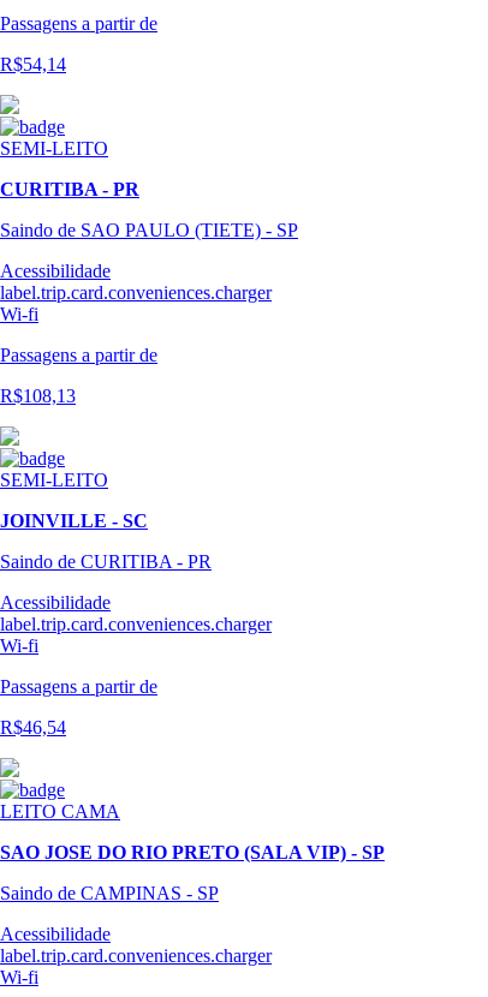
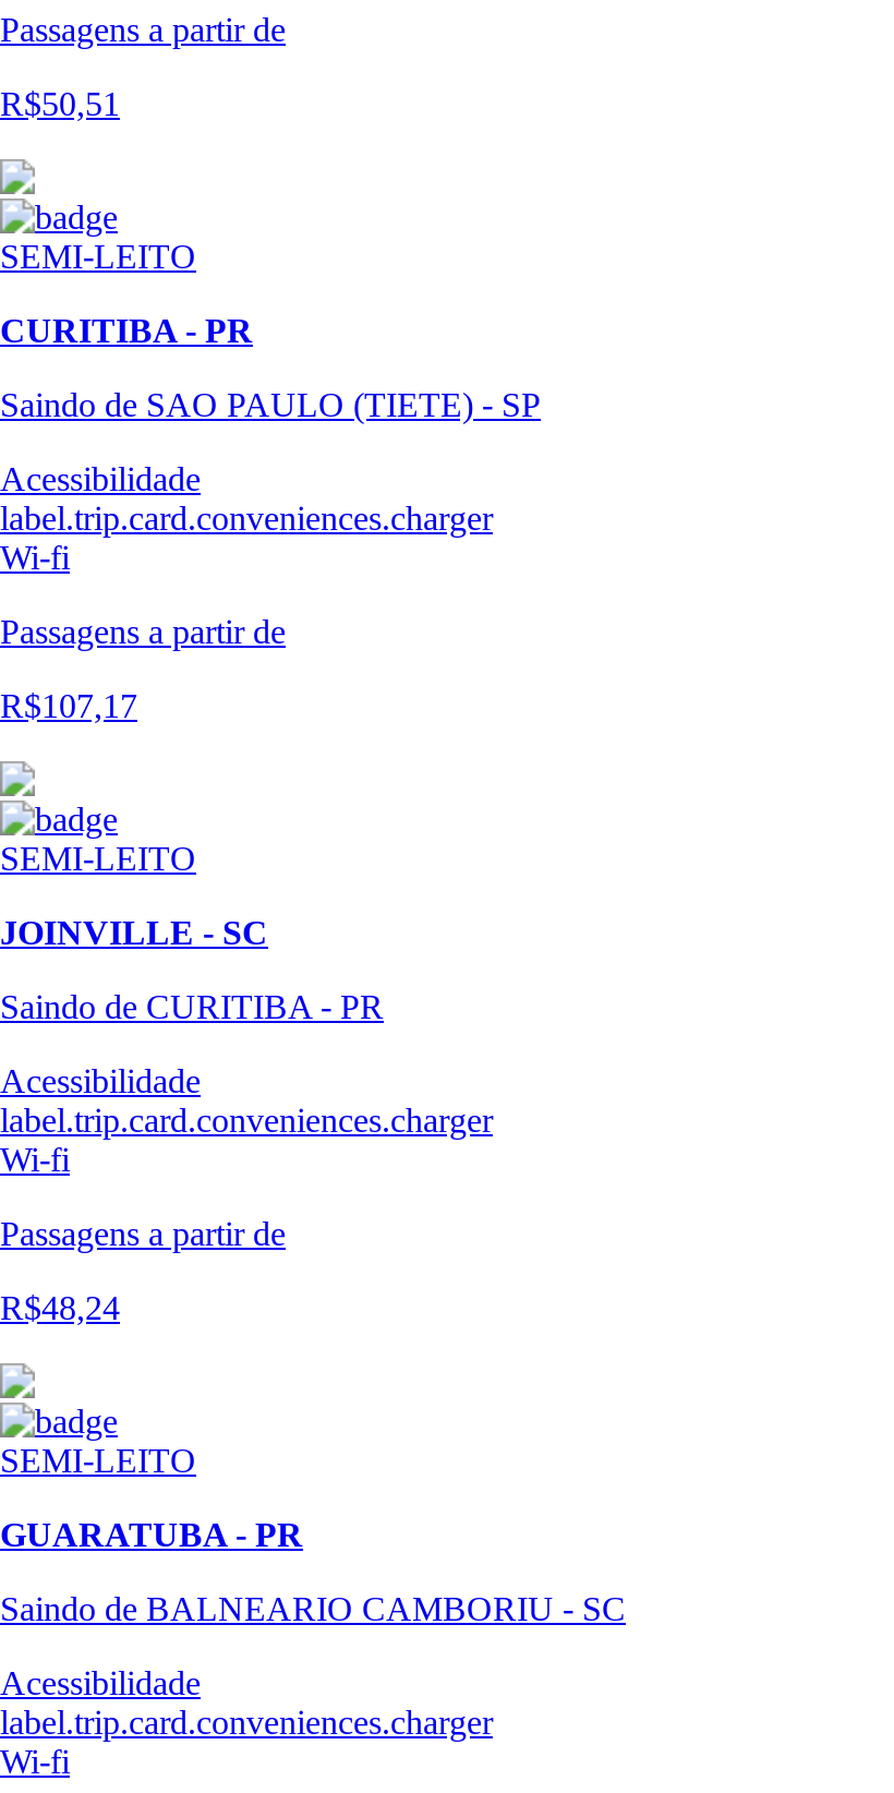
[0,54,66,74] R$54,14 -> [0,84,120,121] R$50,51
[0,385,76,406] R$108,13 -> [0,686,137,724] R$107,17
[0,717,66,737] R$46,54 -> [0,1288,120,1326] R$48,24
[0,801,120,821] LEITO CAMA -> [0,1441,196,1478] SEMI-LEITO
[0,842,385,862] SAO JOSE DO RIO PRETO (SALA VIP) - SP -> [0,1515,303,1552] GUARATUBA - PR
[0,883,219,903] Saindo de CAMPINAS - SP -> [0,1589,626,1627] Saindo de BALNEARIO CAMBORIU - SC

